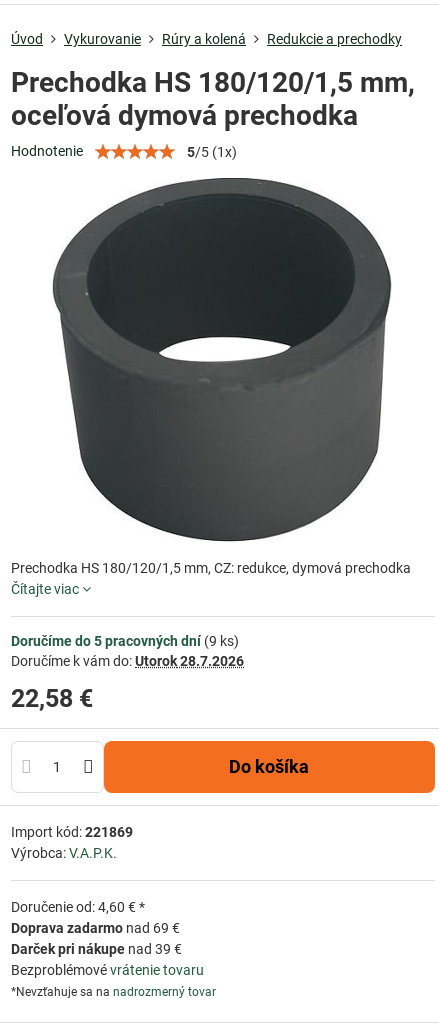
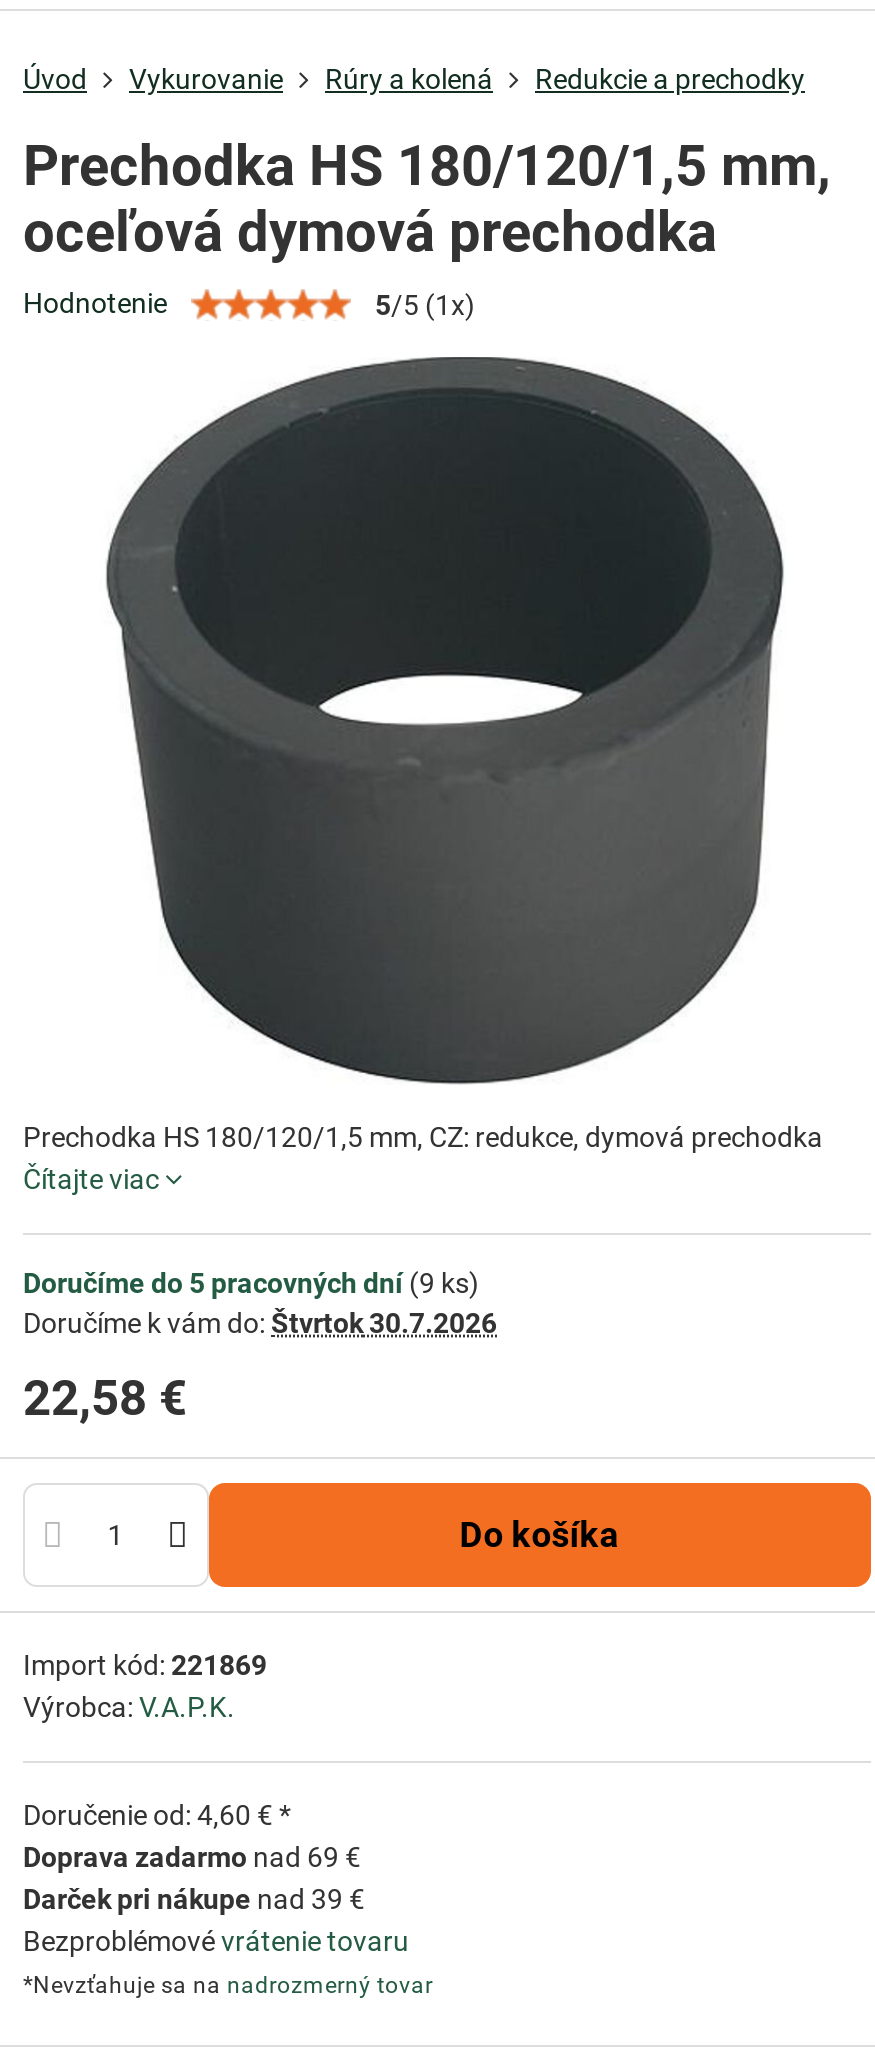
[11,653,244,669] Doručíme k vám do: Utorok 28.7.2026 -> [23,1307,497,1339] Doručíme k vám do: Štvrtok 30.7.2026

